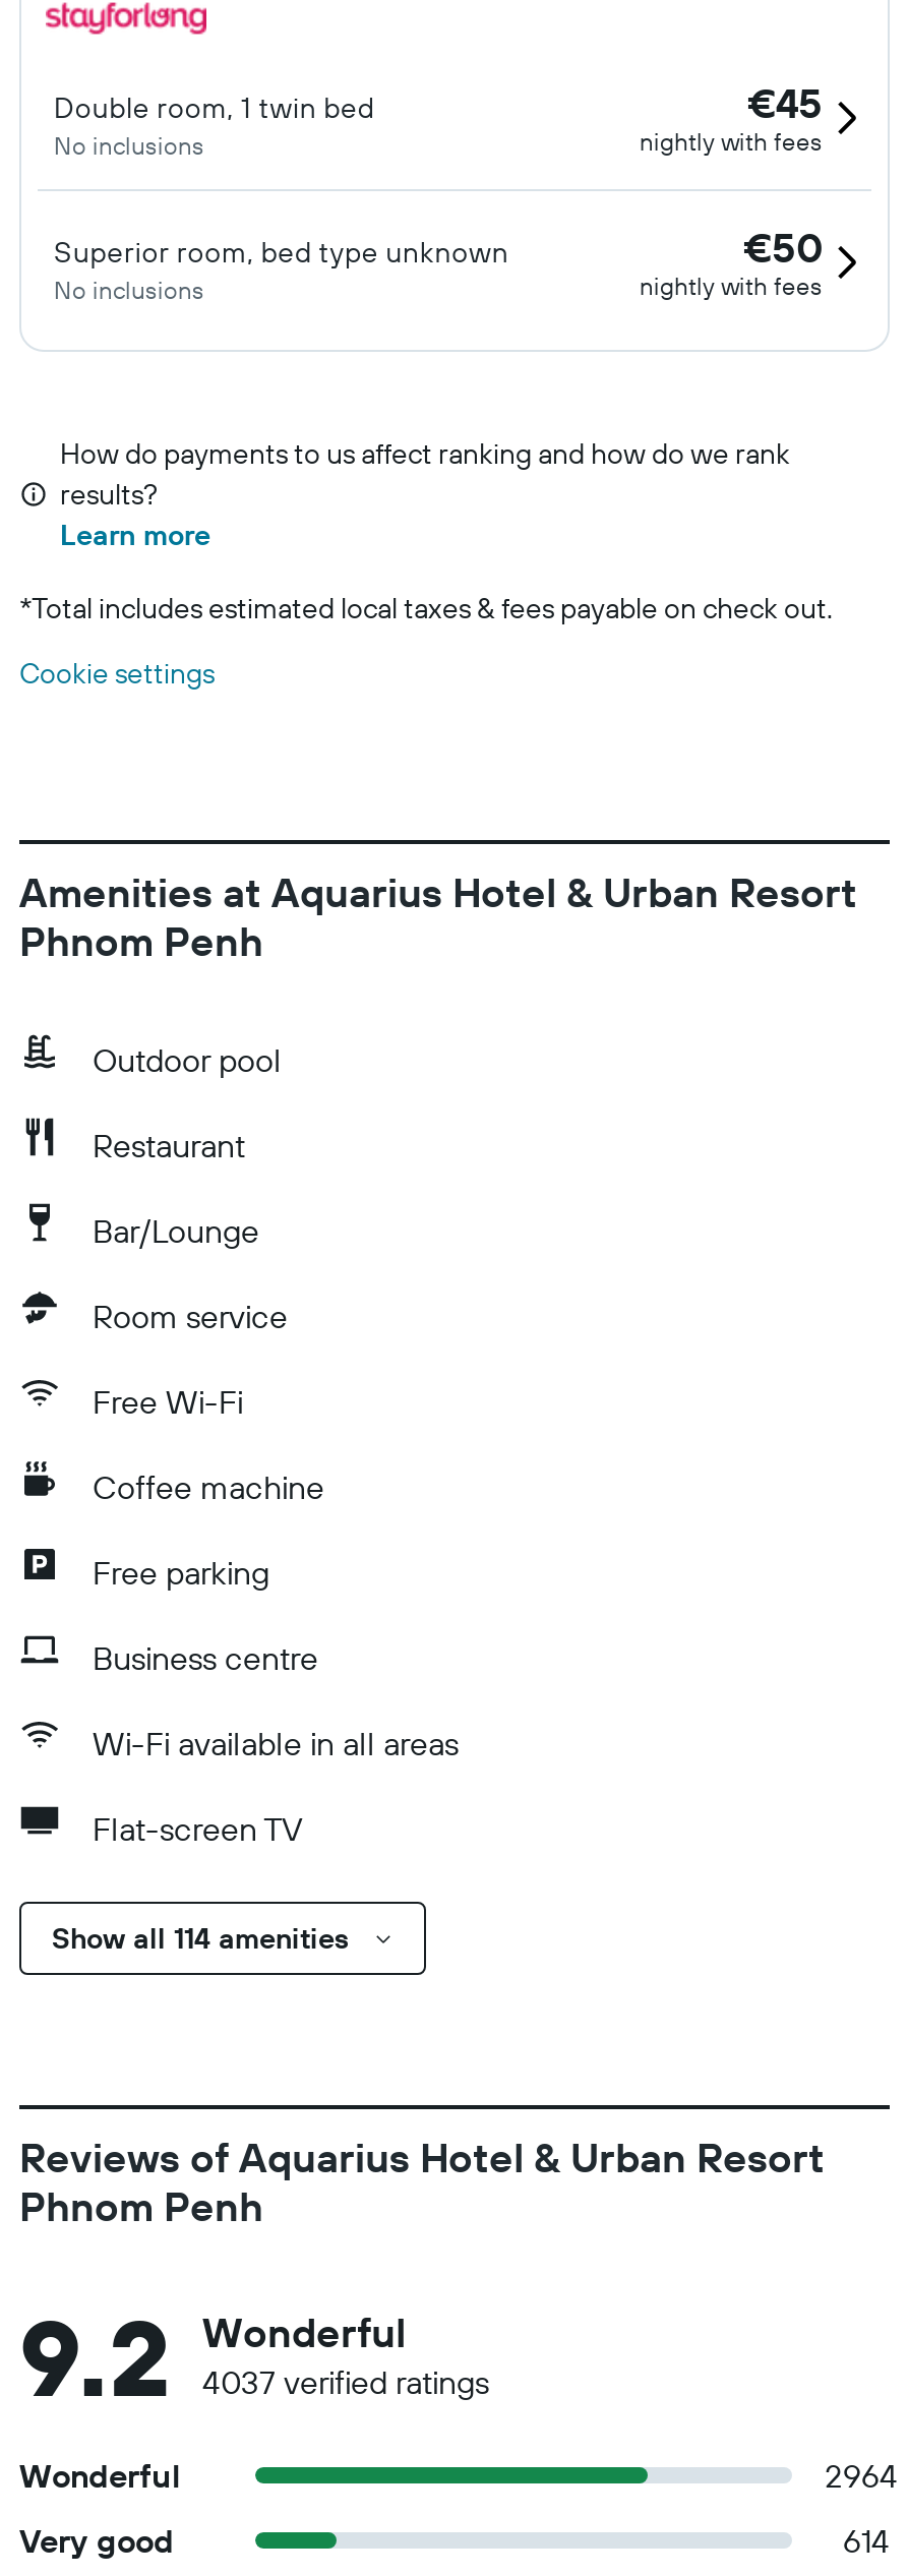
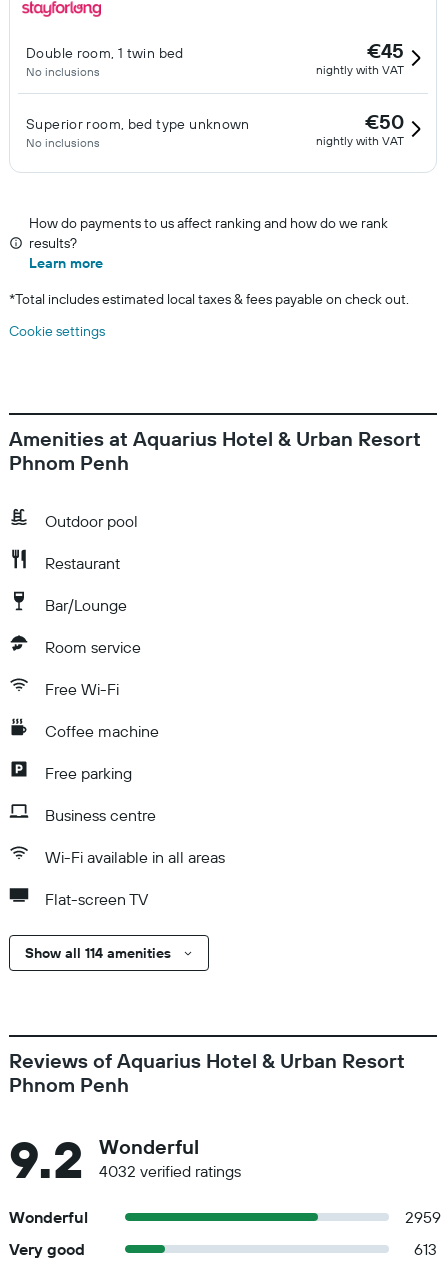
[640,126,823,157] nightly with fees -> [316,62,404,77] nightly with VAT
[640,271,823,301] nightly with fees -> [316,133,404,148] nightly with VAT
[202,2361,489,2402] 4037 verified ratings -> [99,1161,241,1181] 4032 verified ratings
[825,2455,898,2496] 2964 -> [405,1207,441,1227] 2959
[843,2520,890,2561] 614 -> [414,1239,437,1259] 613

